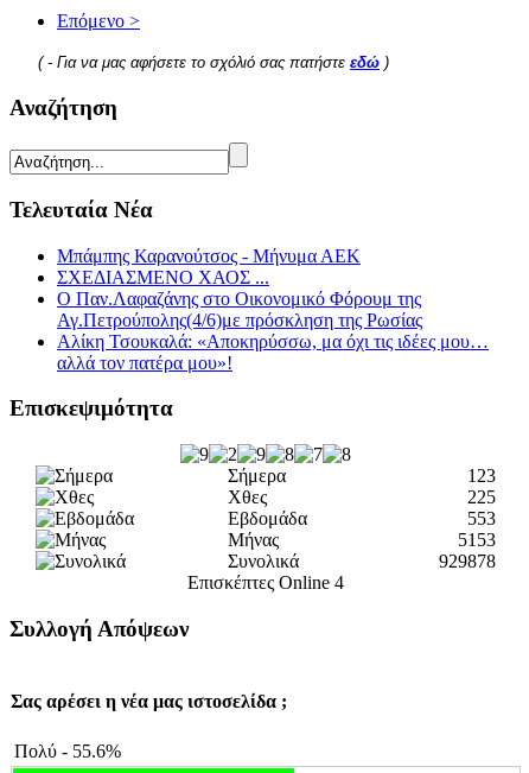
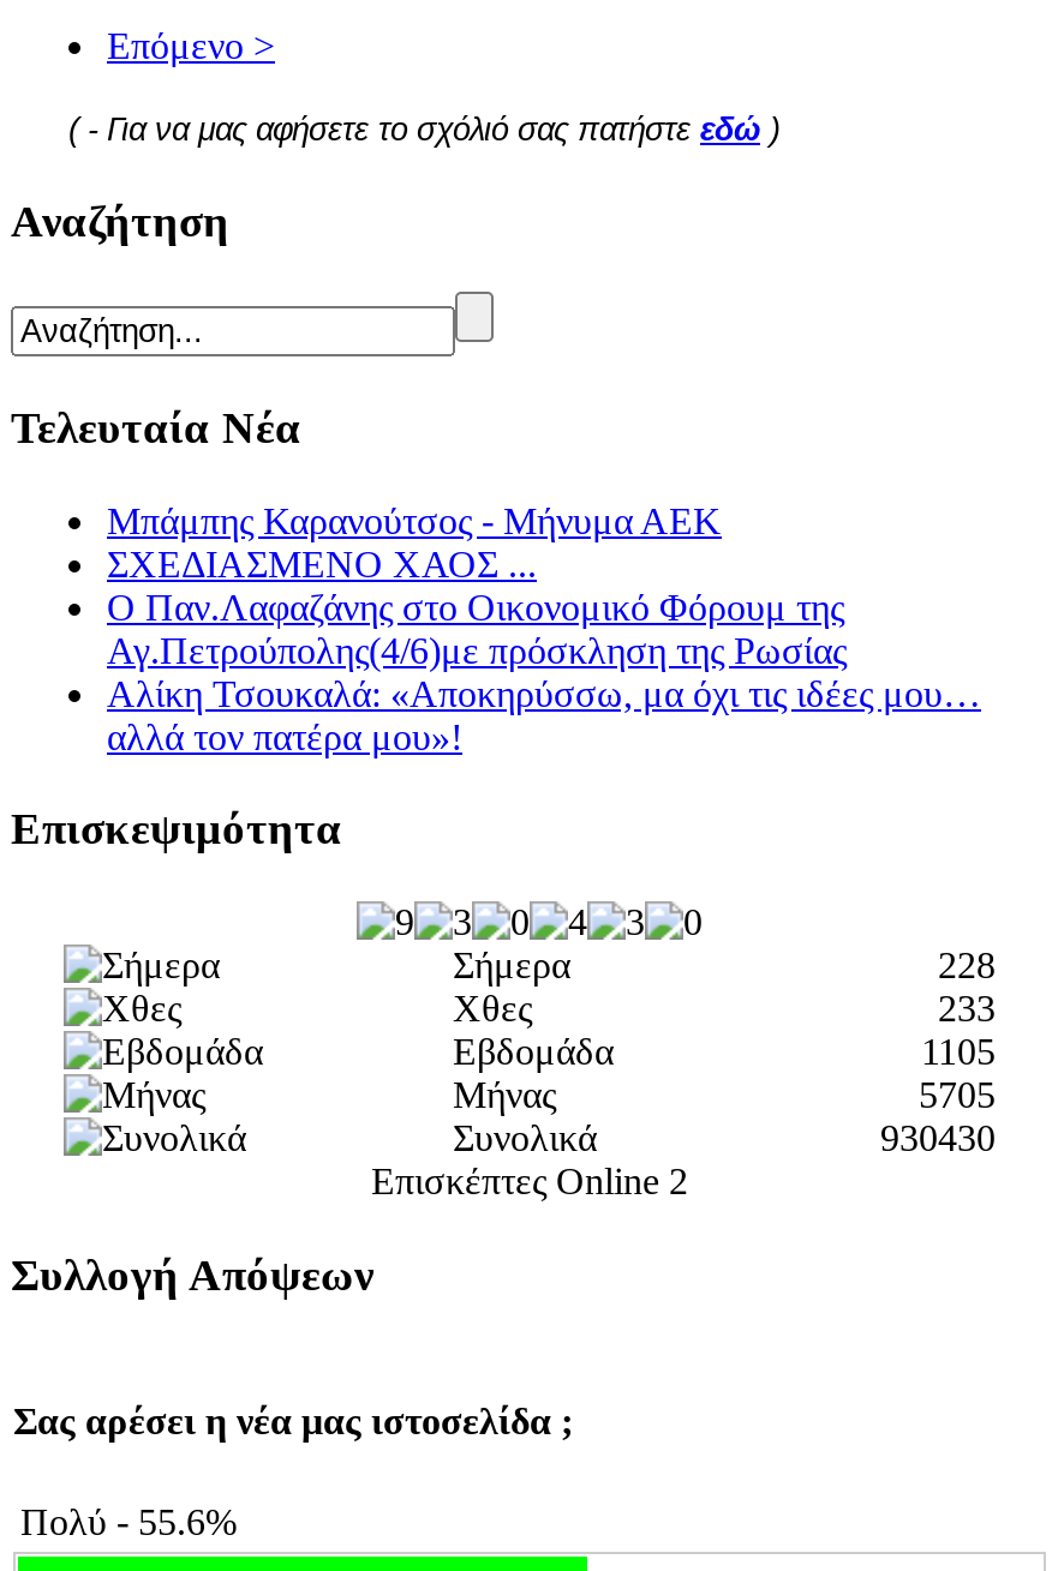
[467,466,496,486] 123 -> [938,945,996,986] 228
[467,487,496,507] 225 -> [938,988,996,1029] 233
[467,508,496,529] 553 -> [921,1031,996,1072] 1105
[458,530,496,550] 5153 -> [919,1074,996,1115] 5705
[439,551,496,571] 929878 -> [880,1118,996,1158] 930430
[187,572,344,593] Επισκέπτες Online 4 -> [371,1161,688,1202] Επισκέπτες Online 2

